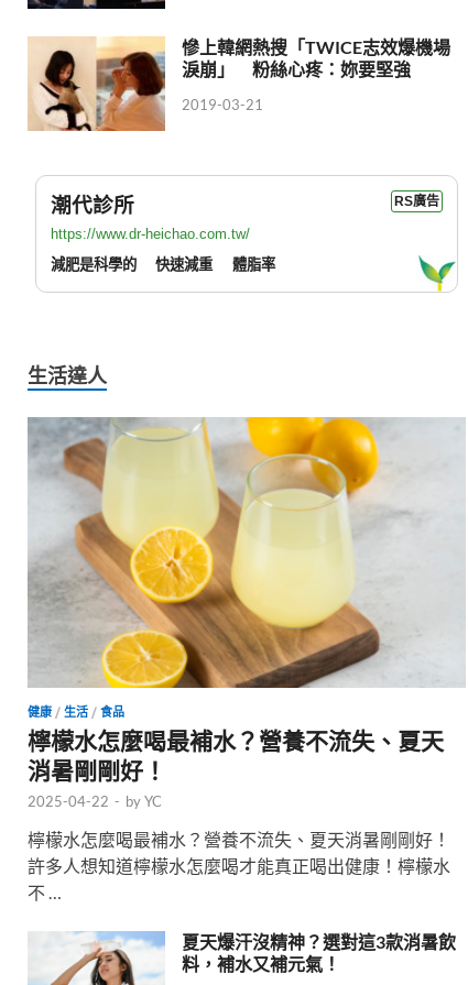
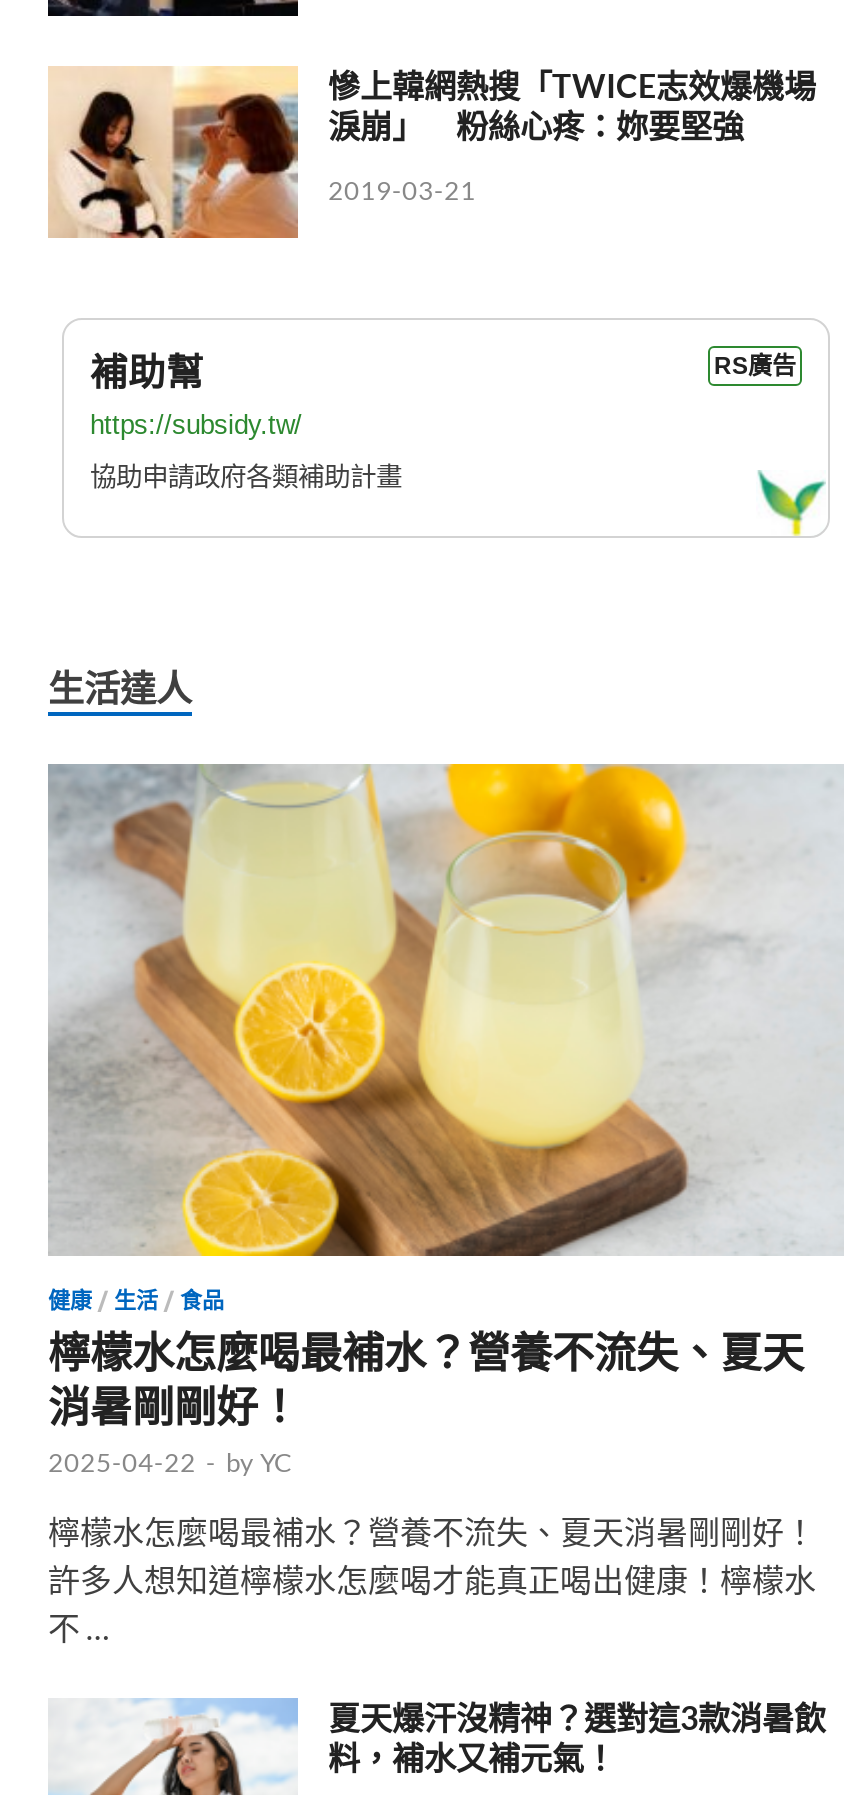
[51,194,134,217] 潮代診所 -> [90,353,204,395] 補助幫
[51,226,250,243] https://www.dr-heichao.com.tw/ -> [90,411,302,441] https://subsidy.tw/
[51,257,275,273] 減肥是科學的 | 快速減重 | 體脂率 -> [90,462,402,492] 協助申請政府各類補助計畫

